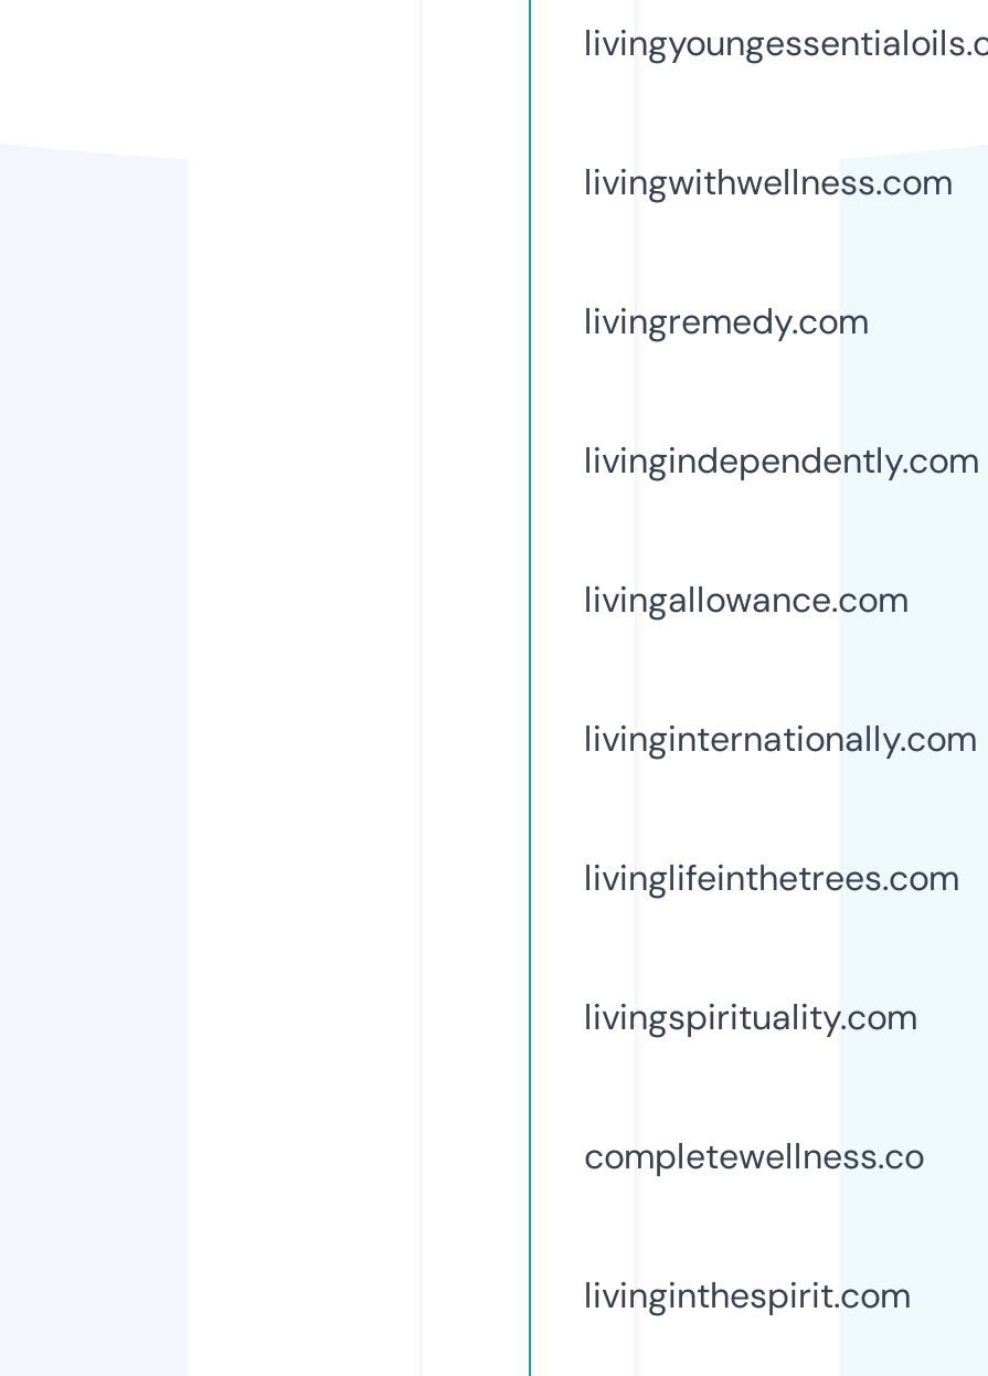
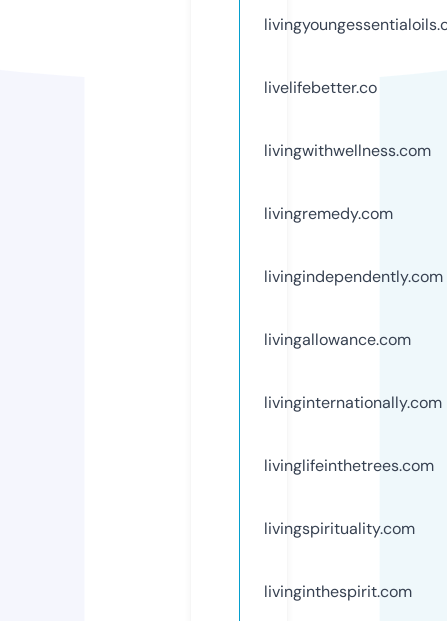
none -> [264,77,377,98] livelifebetter.co
moved [584,159,979,1040] -> [264,140,443,539]: livingwithwellness.com | livingremedy.com | livingindependently.com | livingallowance.com | livinginternationally.com | livinglifeinthetrees.com | livingspirituality.com
[584,1133,924,1179] completewellness.co -> none

